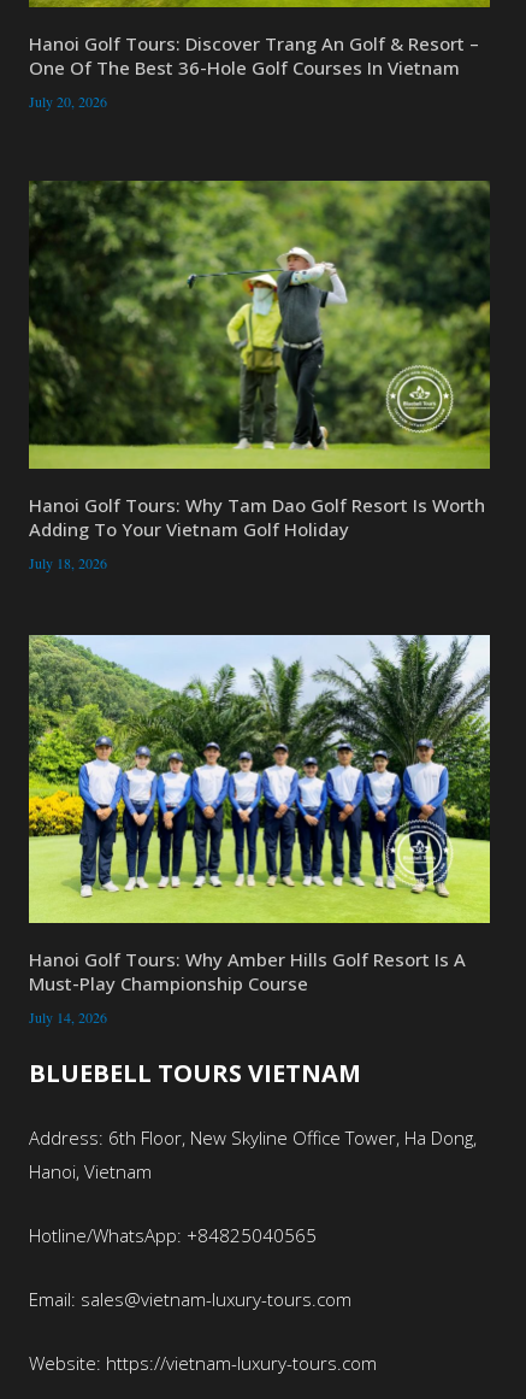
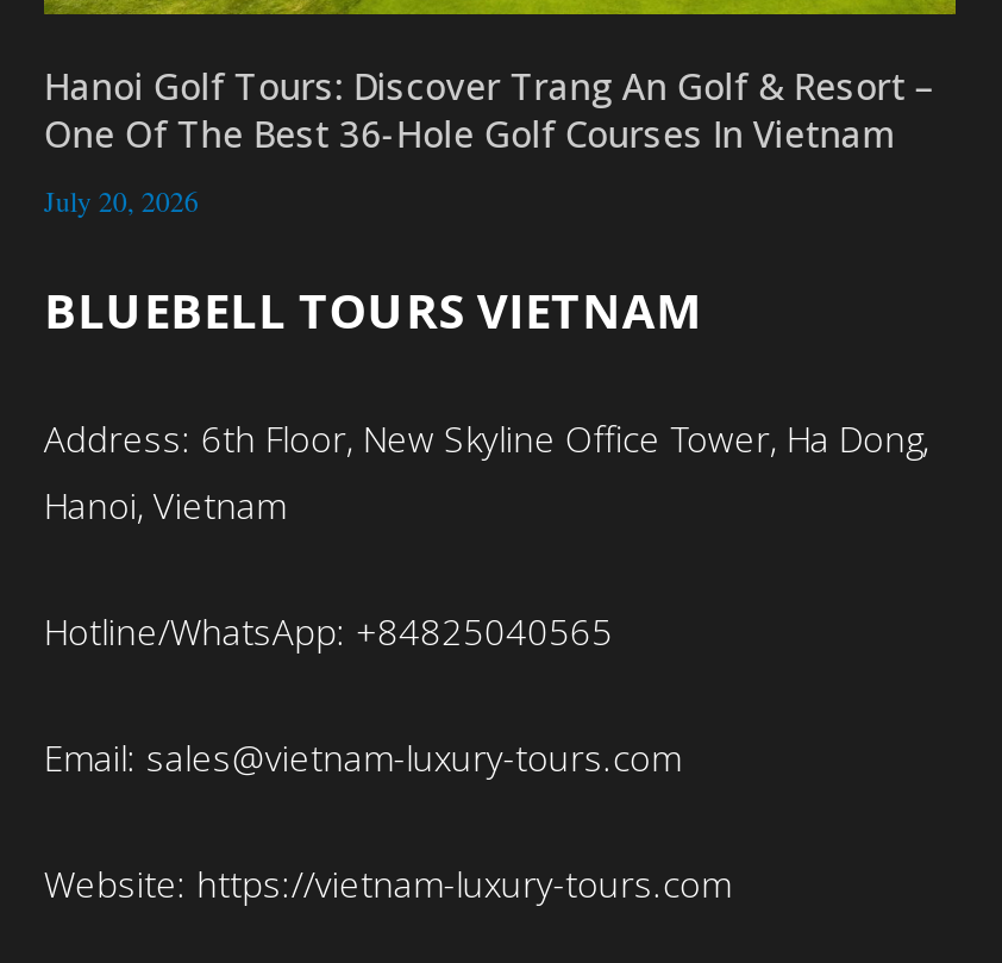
[29,180,490,573] [image] | Hanoi Golf Tours: Why Tam Dao Golf Resort Is Worth | Adding To Your Vietnam Golf Holiday | July 18, 2026 -> none
[28,634,491,1027] [image] | Hanoi Golf Tours: Why Amber Hills Golf Resort Is A | Must-Play Championship Course | July 14, 2026 -> none

